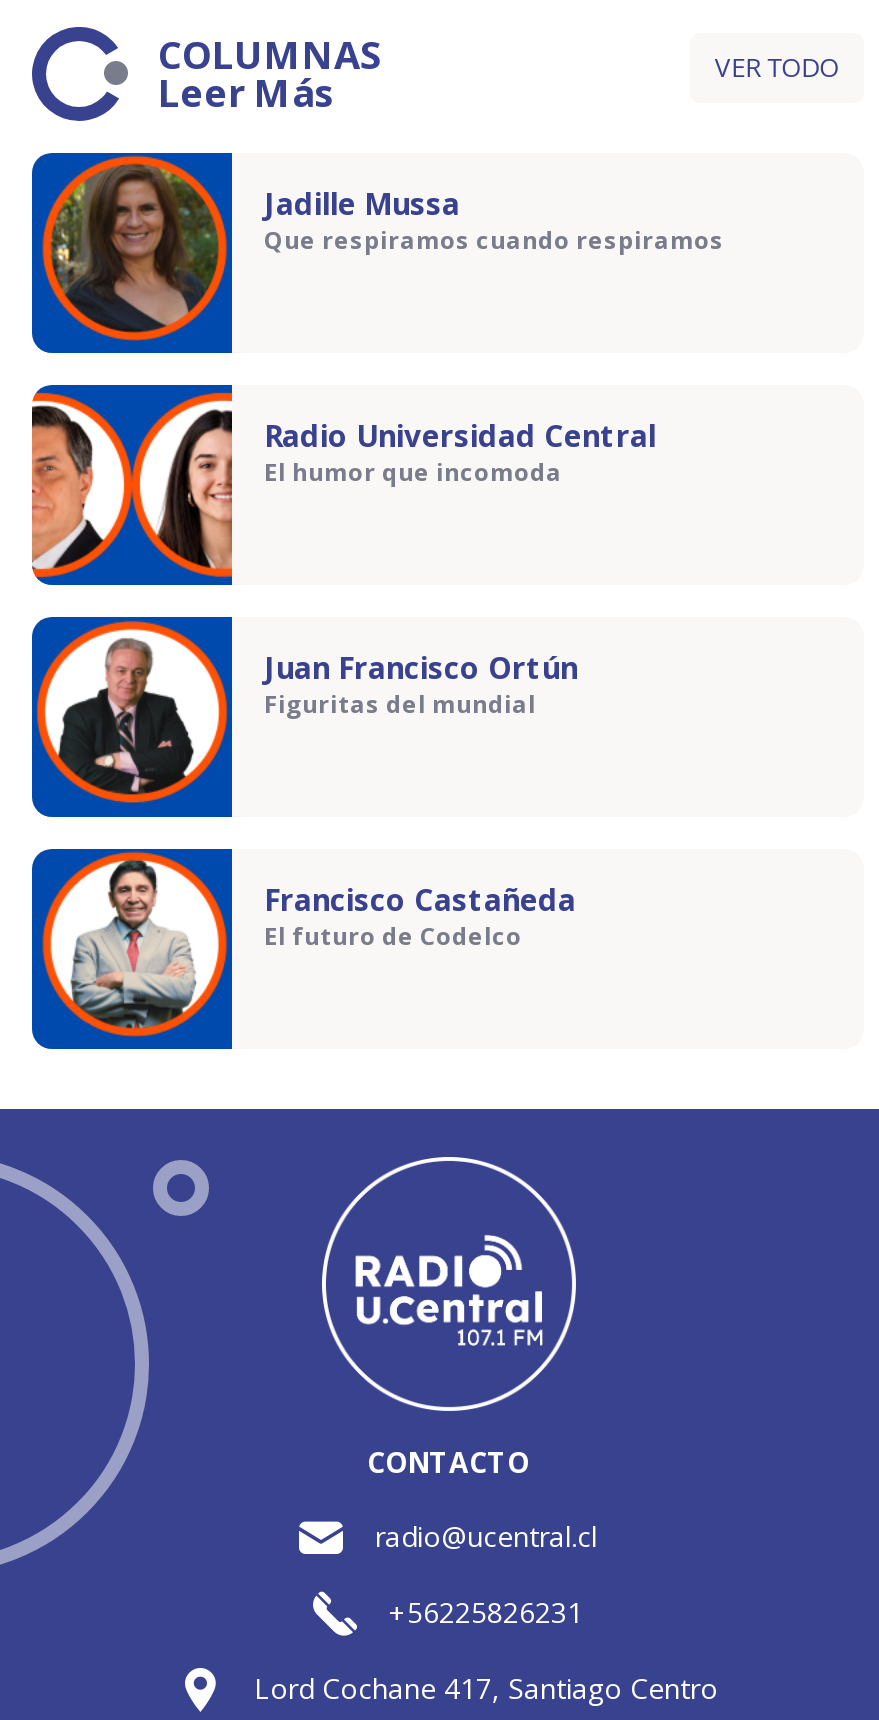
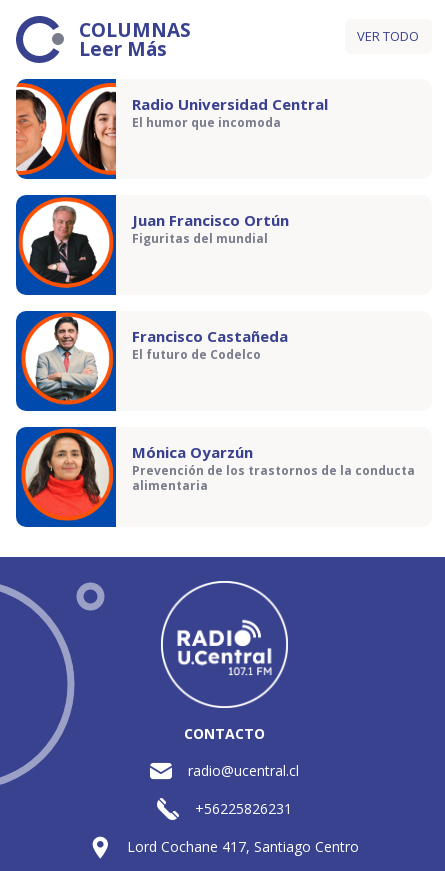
[30,153,724,347] [image] | Jadille Mussa | Que respiramos cuando respiramos -> none
moved [28,389,656,953] -> [14,81,328,363]: [image] | Radio Universidad Central | El humor que incomoda | Juan Francisco Ortún | Figuritas del mundial | Francisco Castañeda | El futuro de Codelco
none -> [26,432,415,516] [image] | Mónica Oyarzún | Prevención de los trastornos de la conducta | alimentaria

